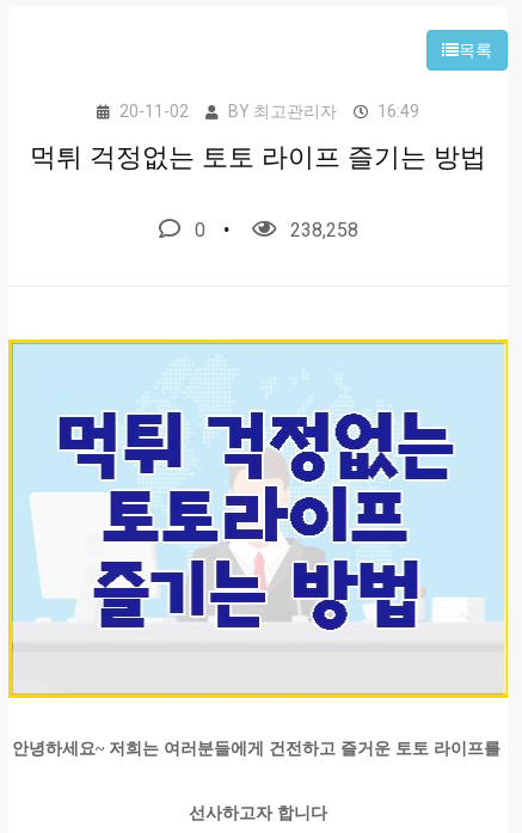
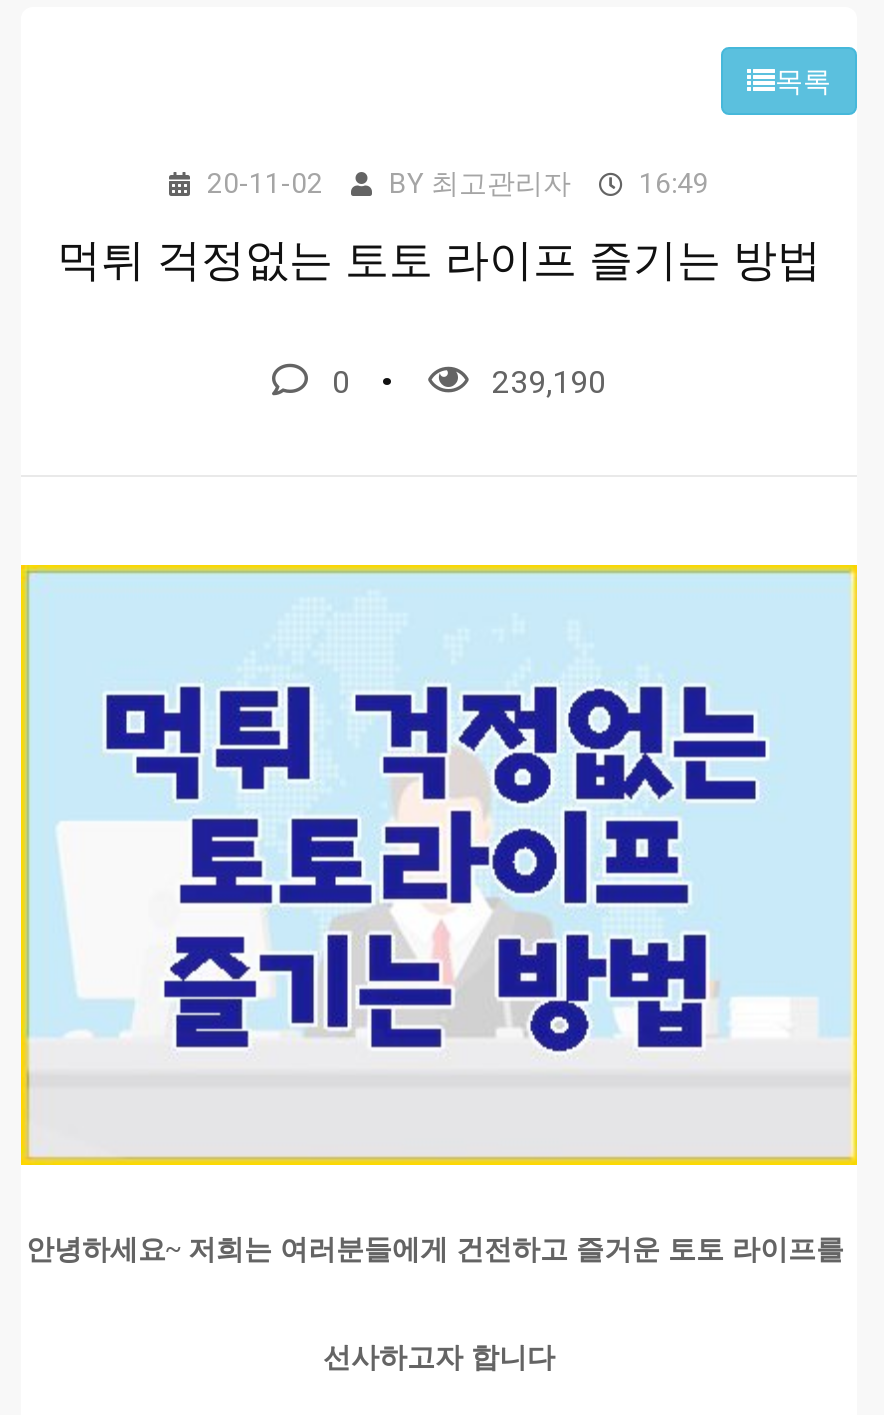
[290,219,358,241] 238,258 -> [492,363,606,401] 239,190

